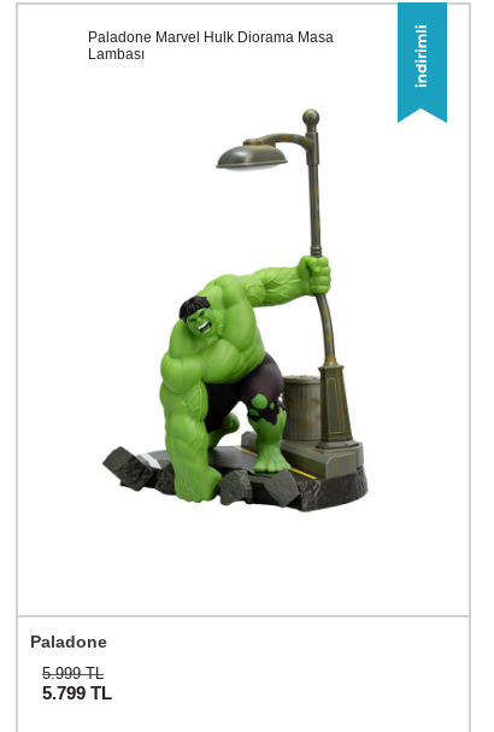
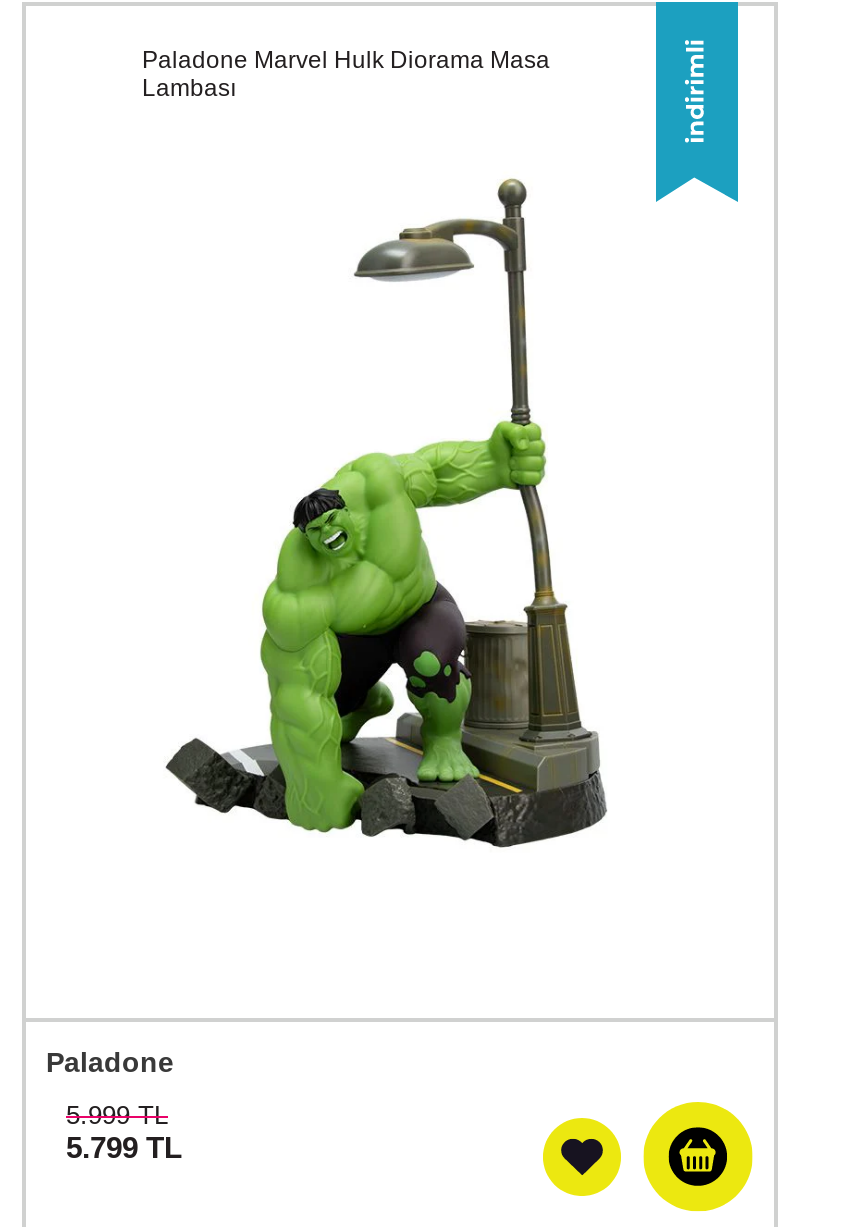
none -> [642,1100,754,1214] [image]
none -> [540,1116,624,1198] [image]

